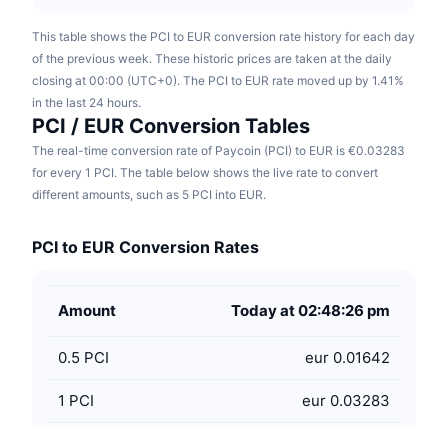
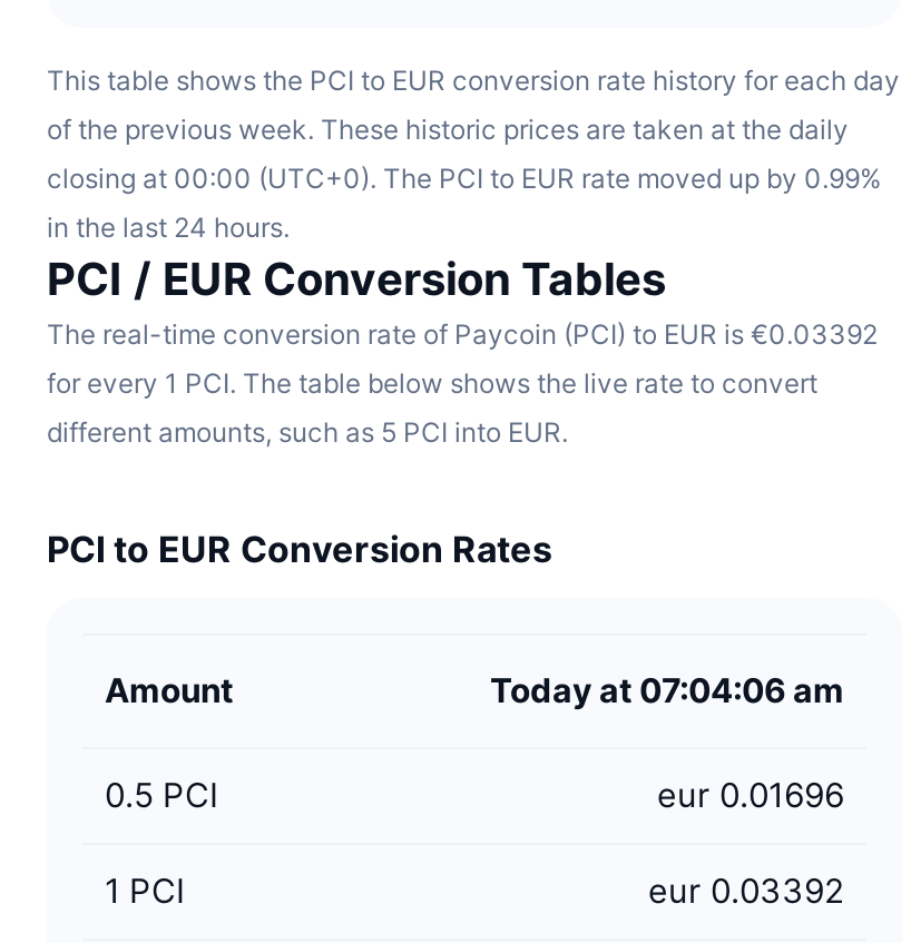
[32,73,404,88] closing at 00:00 (UTC+0). The PCI to EUR rate moved up by 1.41% -> [47,161,882,195] closing at 00:00 (UTC+0). The PCI to EUR rate moved up by 0.99%
[32,143,405,158] The real-time conversion rate of Paycoin (PCI) to EUR is €0.03283 -> [47,317,878,351] The real-time conversion rate of Paycoin (PCI) to EUR is €0.03392
[231,301,390,320] Today at 02:48:26 pm -> [490,669,844,711] Today at 07:04:06 am
[305,348,390,367] eur 0.01642 -> [657,774,844,816] eur 0.01696
[302,391,390,410] eur 0.03283 -> [648,870,844,912] eur 0.03392

